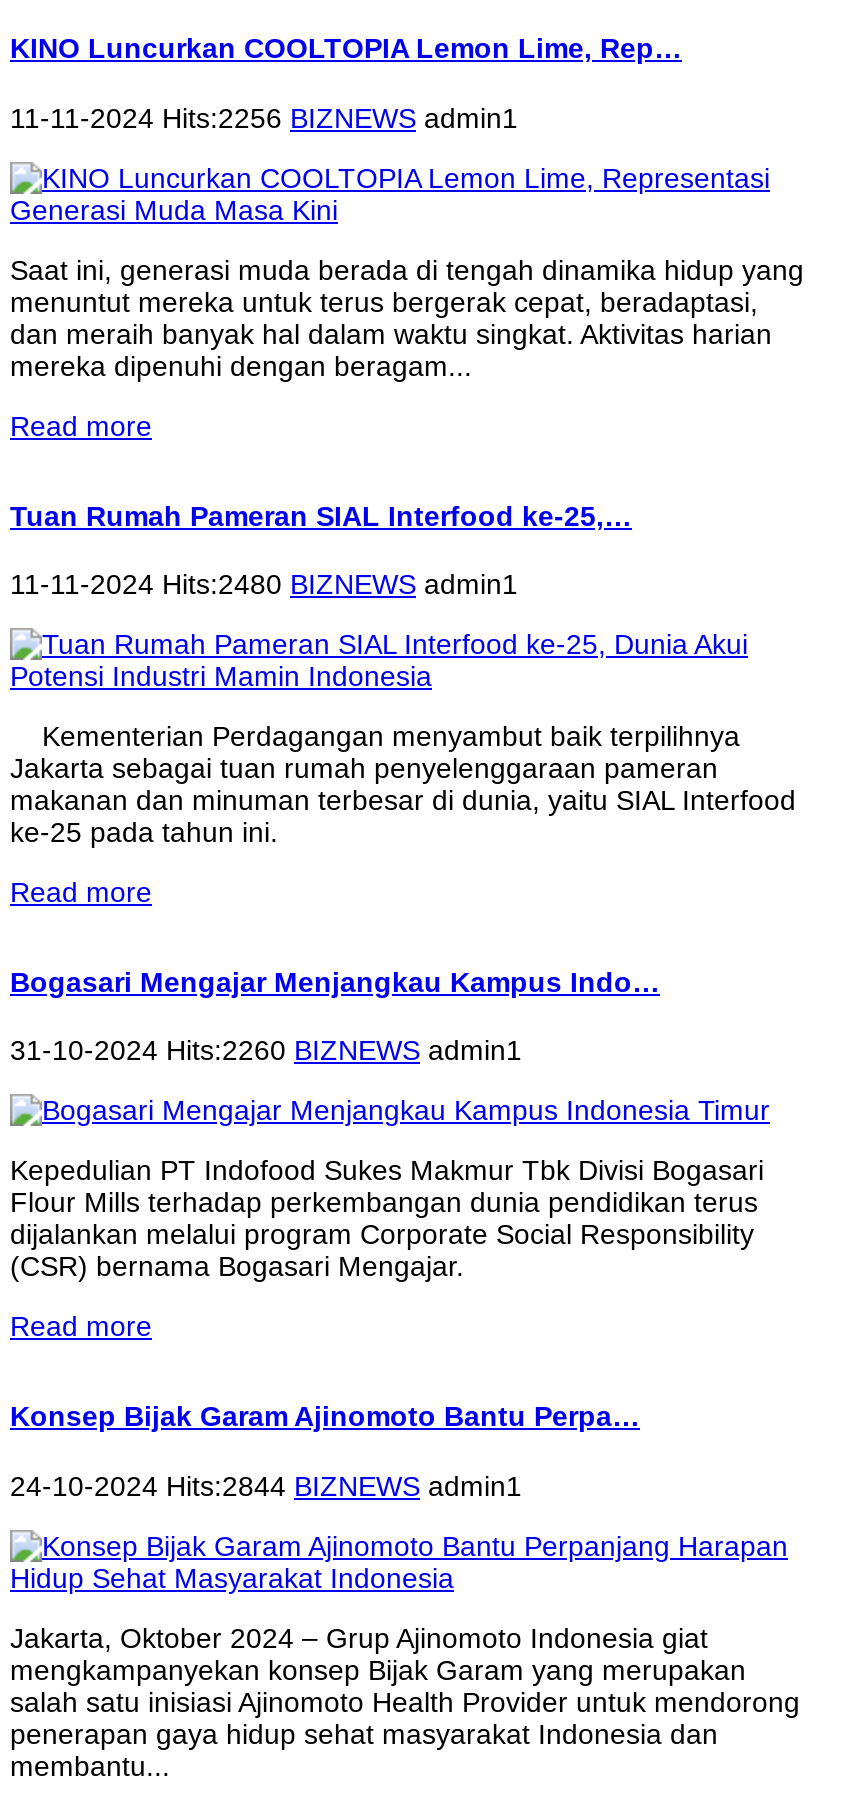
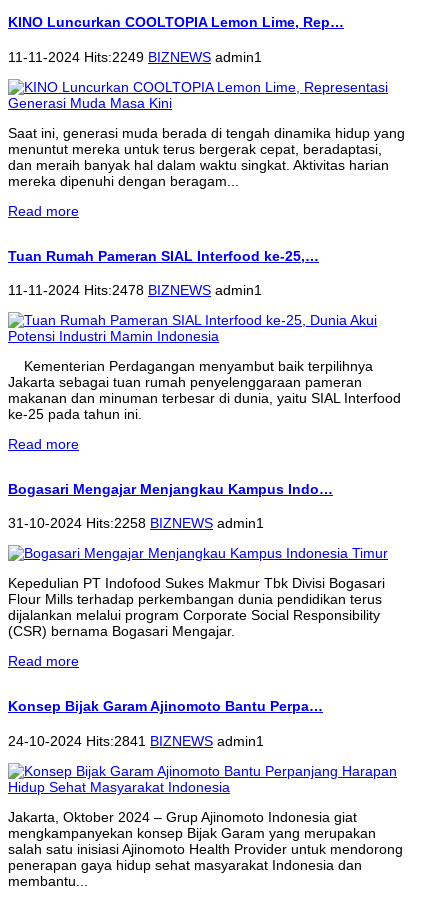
[10,102,518,134] 11-11-2024 Hits:2256 BIZNEWS admin1 -> [8,49,262,65] 11-11-2024 Hits:2249 BIZNEWS admin1
[10,568,518,600] 11-11-2024 Hits:2480 BIZNEWS admin1 -> [8,282,262,298] 11-11-2024 Hits:2478 BIZNEWS admin1
[10,1035,522,1067] 31-10-2024 Hits:2260 BIZNEWS admin1 -> [8,515,264,531] 31-10-2024 Hits:2258 BIZNEWS admin1
[10,1469,522,1501] 24-10-2024 Hits:2844 BIZNEWS admin1 -> [8,733,264,749] 24-10-2024 Hits:2841 BIZNEWS admin1

